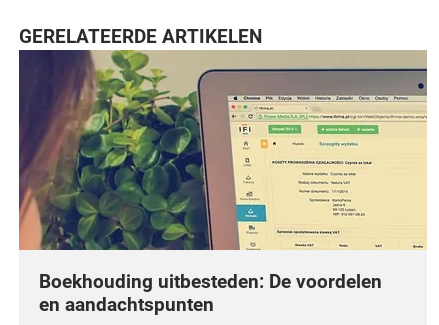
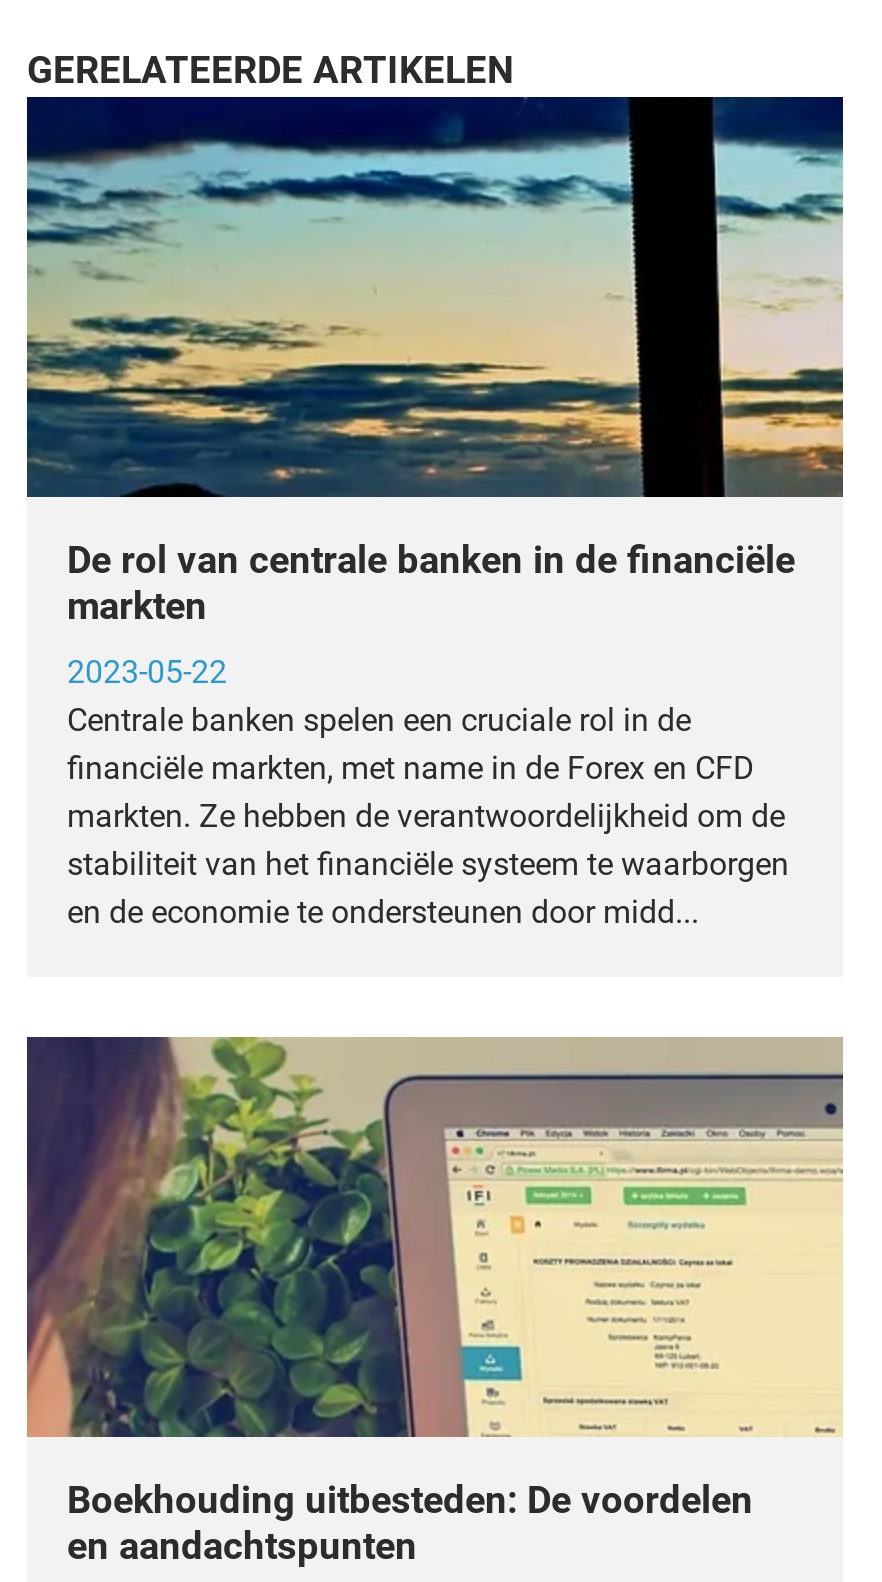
none -> [25,95,845,931] [image] | De rol van centrale banken in de financiële | markten | 2023-05-22 | Centrale banken spelen een cruciale rol in de | financiële markten, met name in de Forex en CFD | markten. Ze hebben de verantwoordelijkheid om de | stabiliteit van het financiële systeem te waarborgen | en de economie te ondersteunen door midd...

